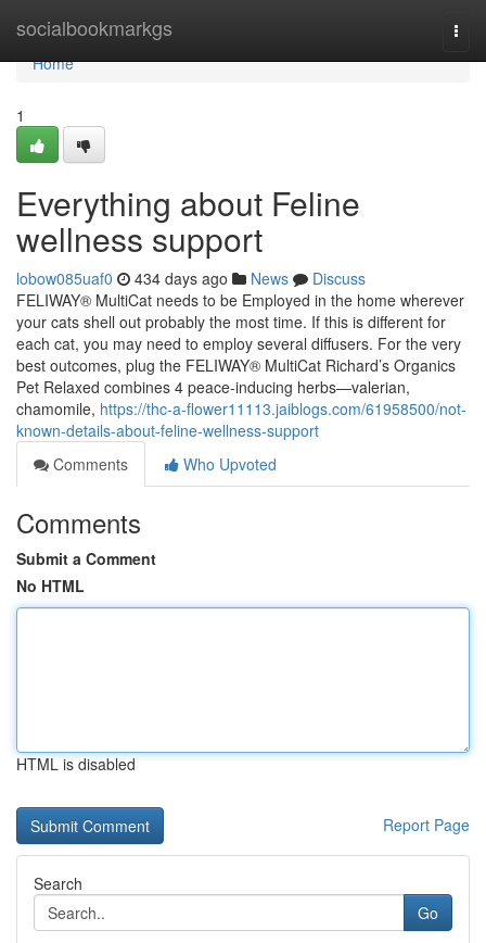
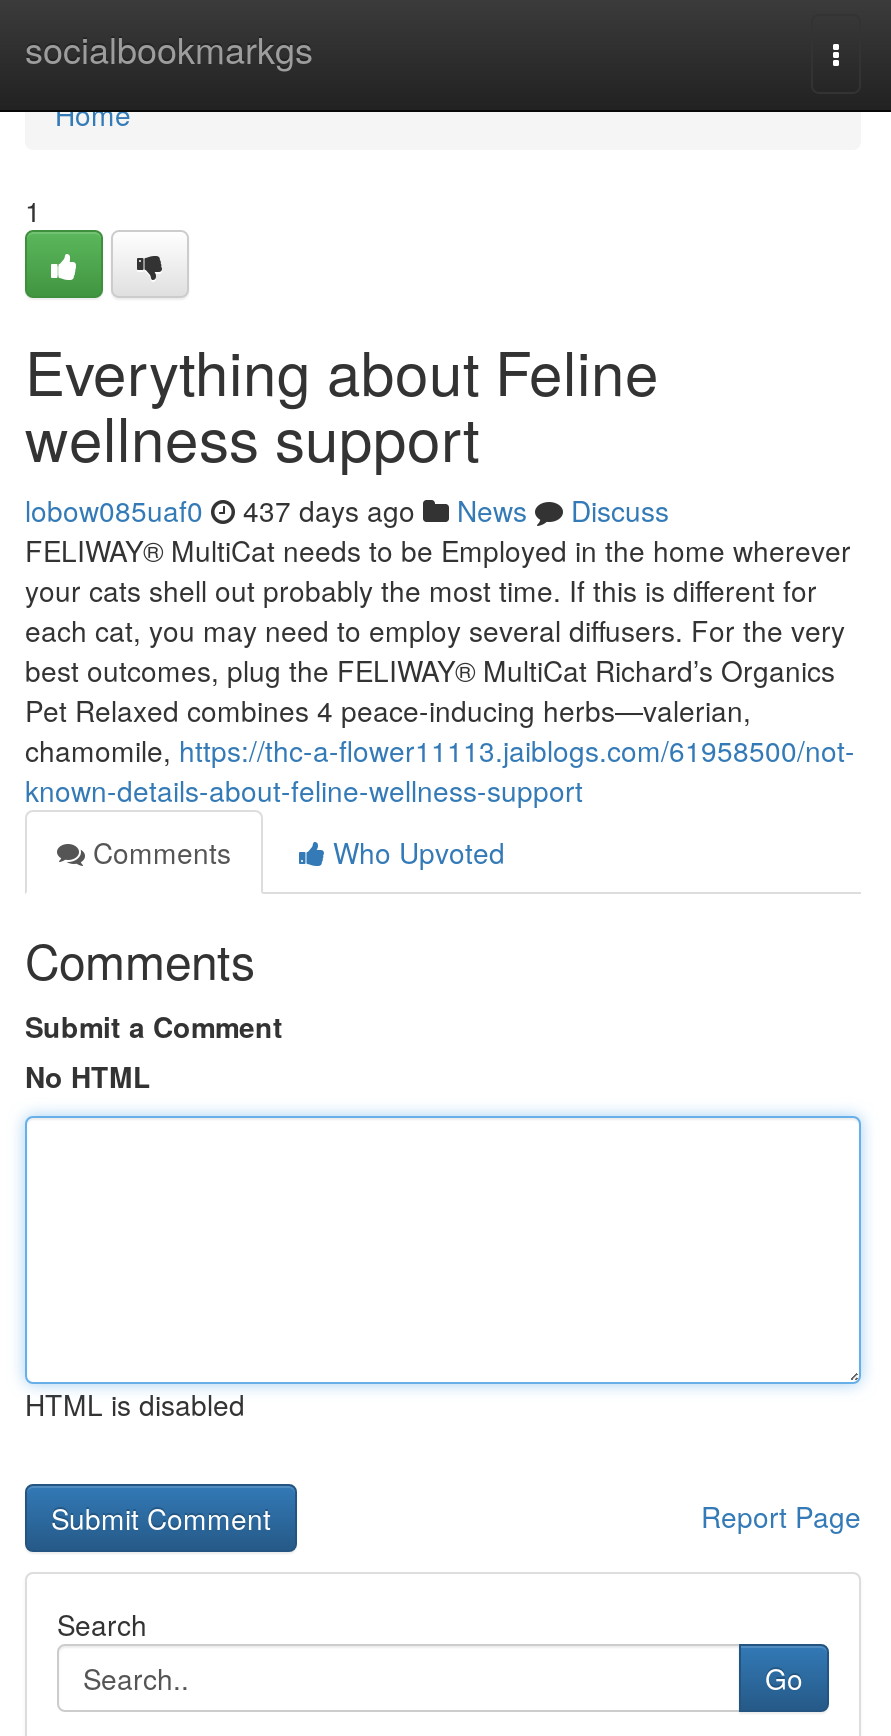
[16,267,366,289] lobow085uaf0 434 days ago News Discuss -> [25,490,669,530] lobow085uaf0 437 days ago News Discuss

